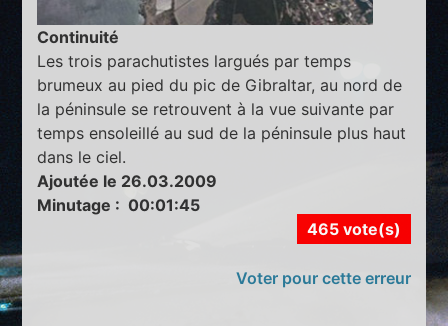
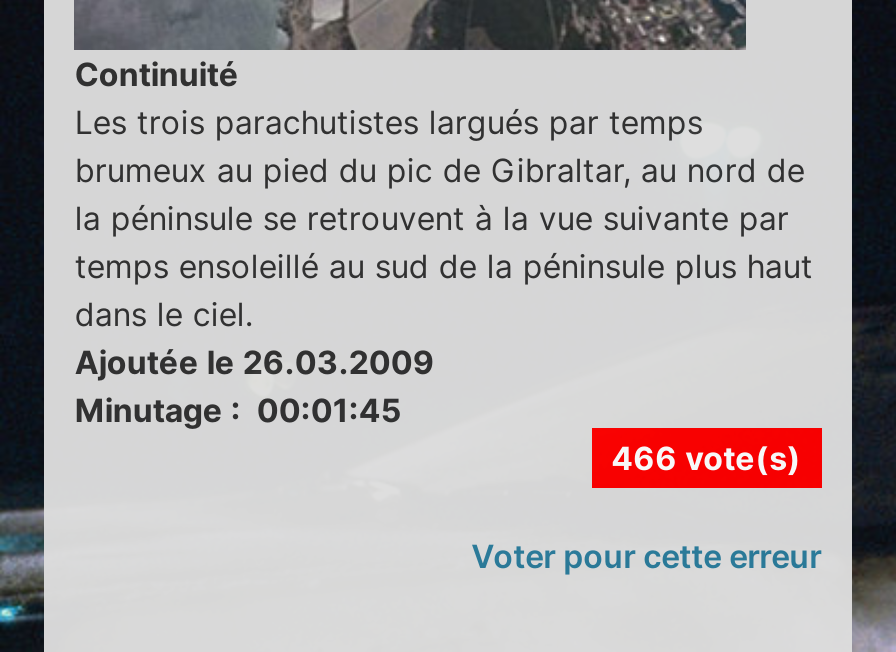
[307,219,401,239] 465 vote(s) -> [611,438,801,478] 466 vote(s)

